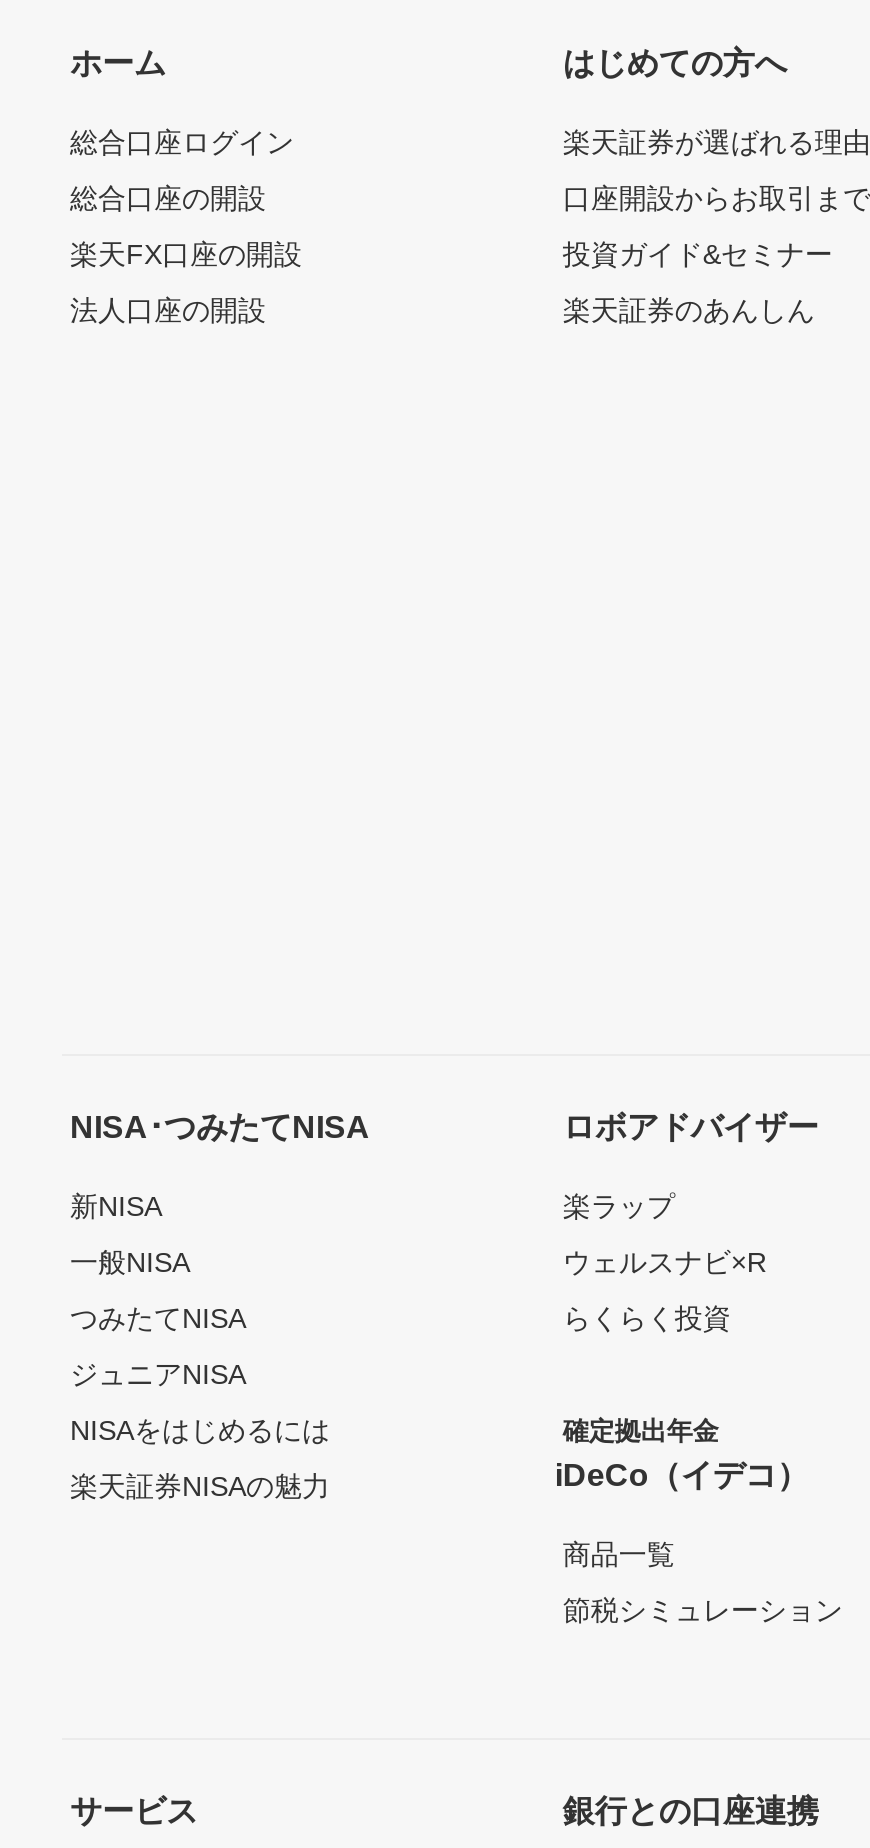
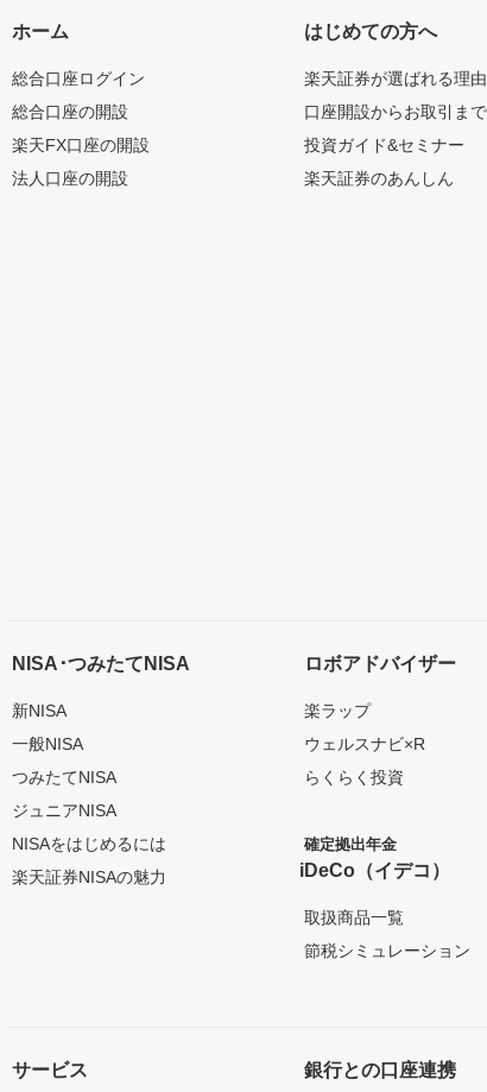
[563,1537,675,1569] 商品一覧 -> [305,907,404,926] 取扱商品一覧

